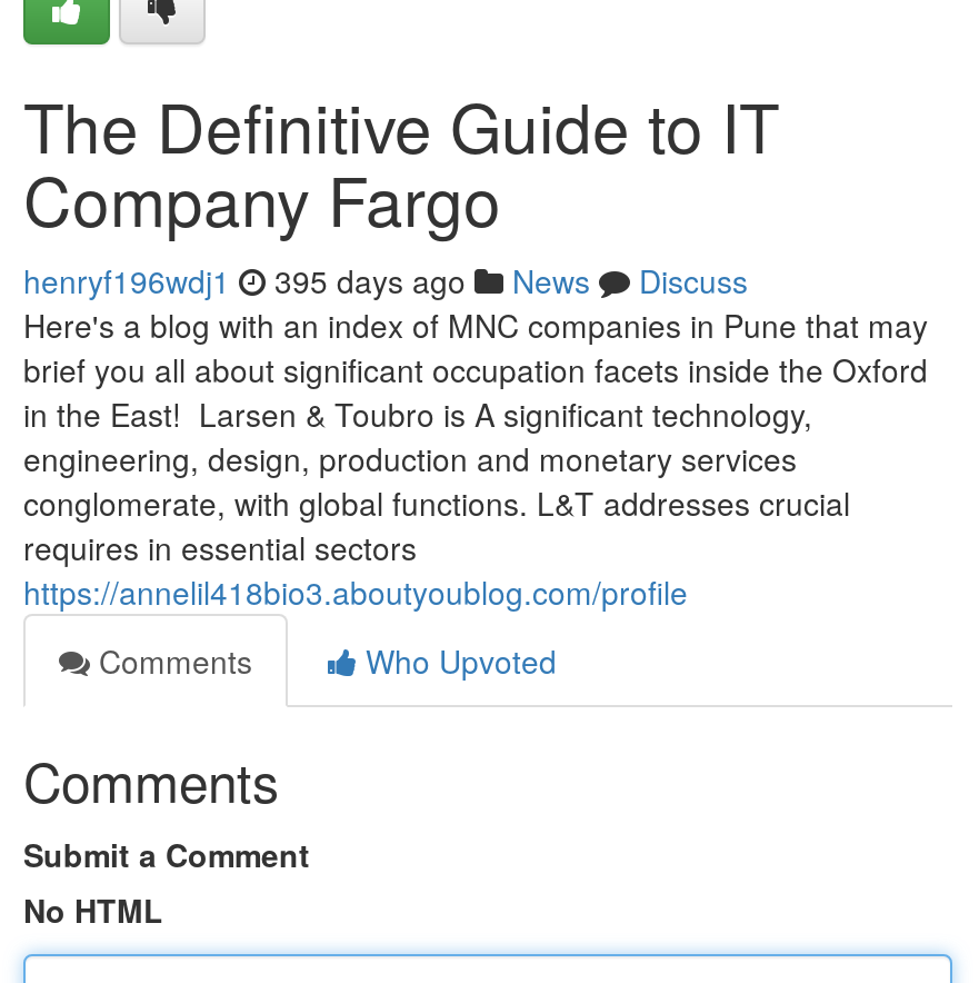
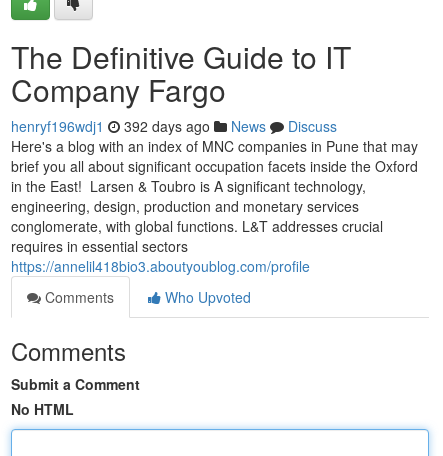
[23,258,748,302] henryf196wdj1 395 days ago News Discuss -> [11,116,337,136] henryf196wdj1 392 days ago News Discuss

